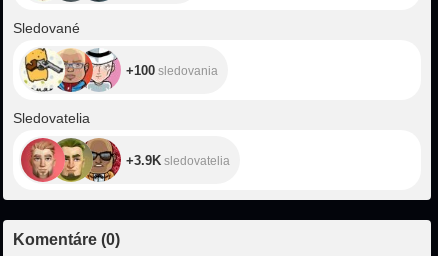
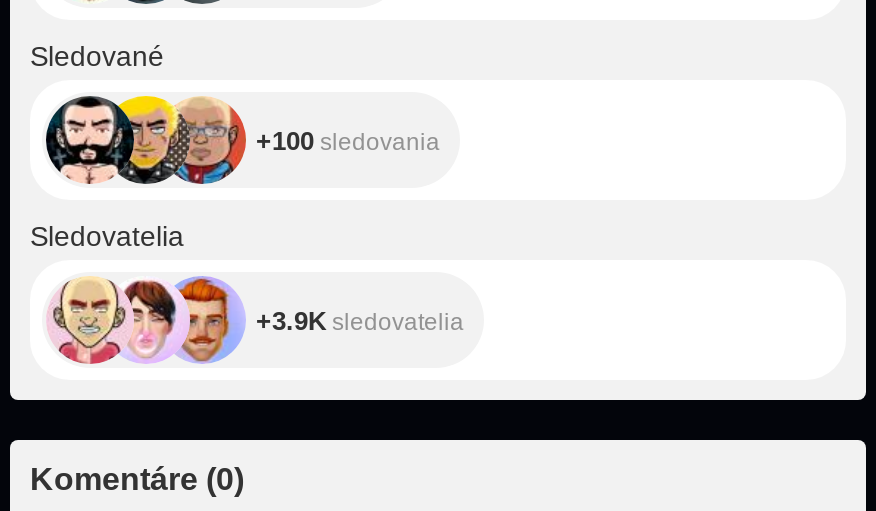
[21,48,120,92] [image] -> [44,96,246,184] [image]
[20,137,122,183] [image] -> [46,276,246,364] [image]

